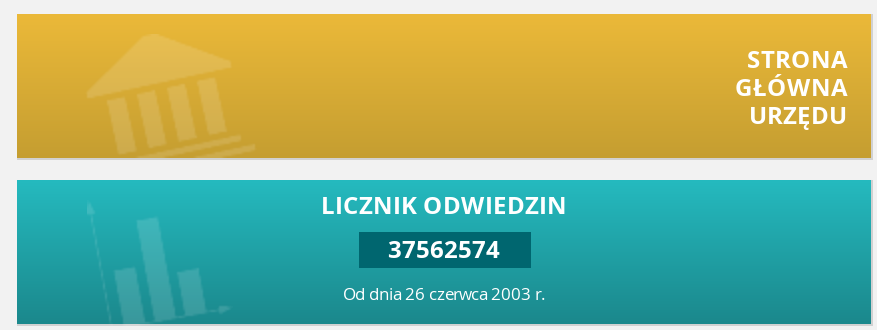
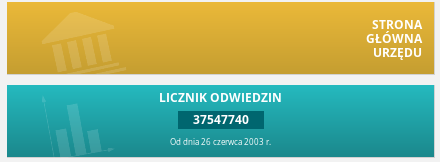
[388,233,500,267] 37562574 -> [192,111,248,128] 37547740

